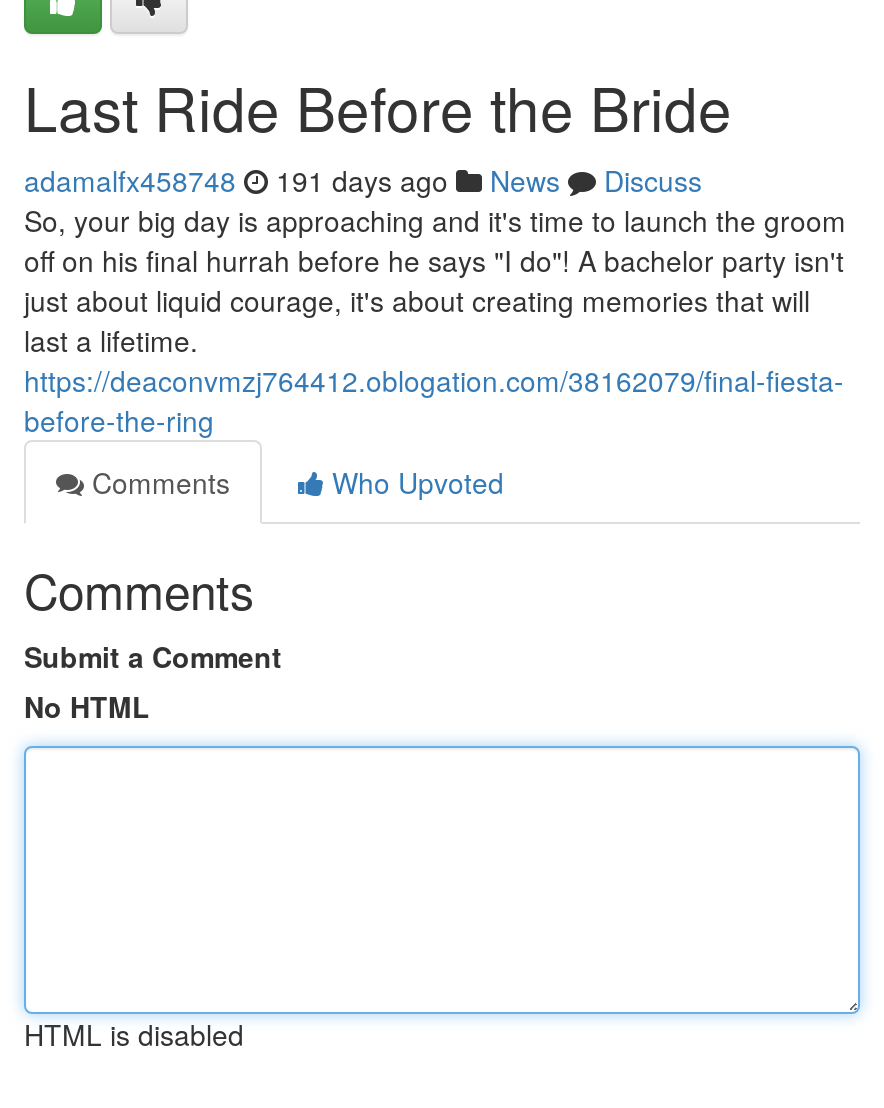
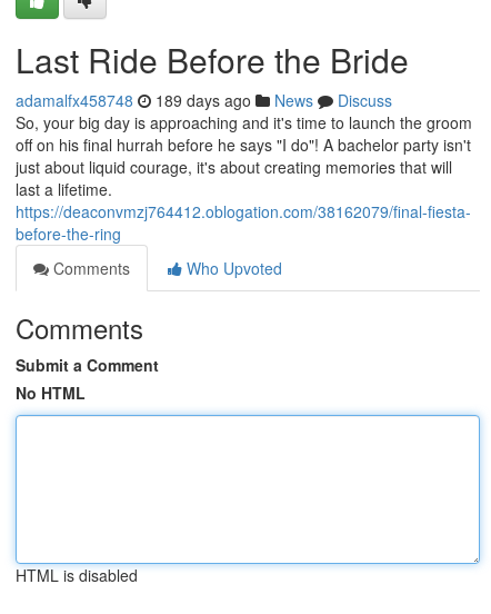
[24,160,702,200] adamalfx458748 191 days ago News Discuss -> [16,89,392,111] adamalfx458748 189 days ago News Discuss

